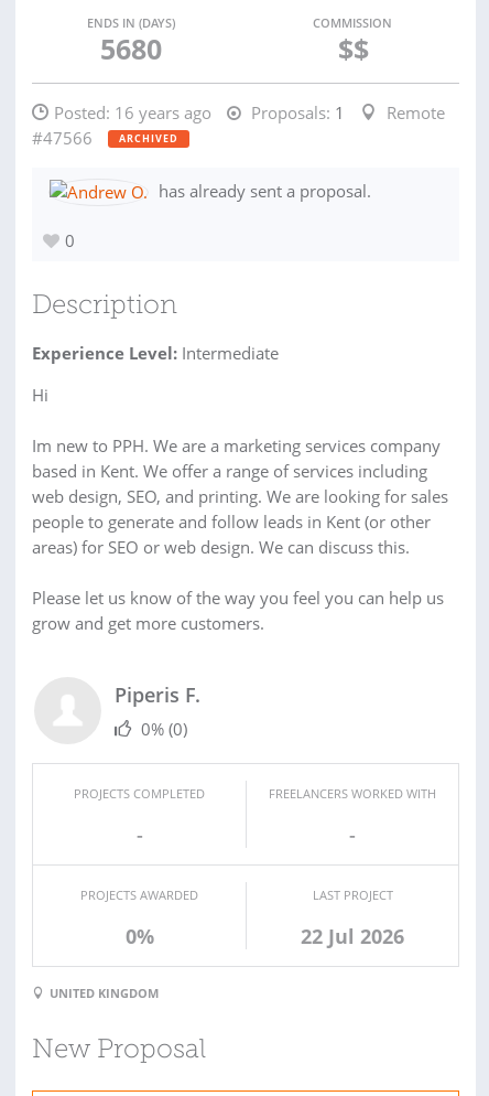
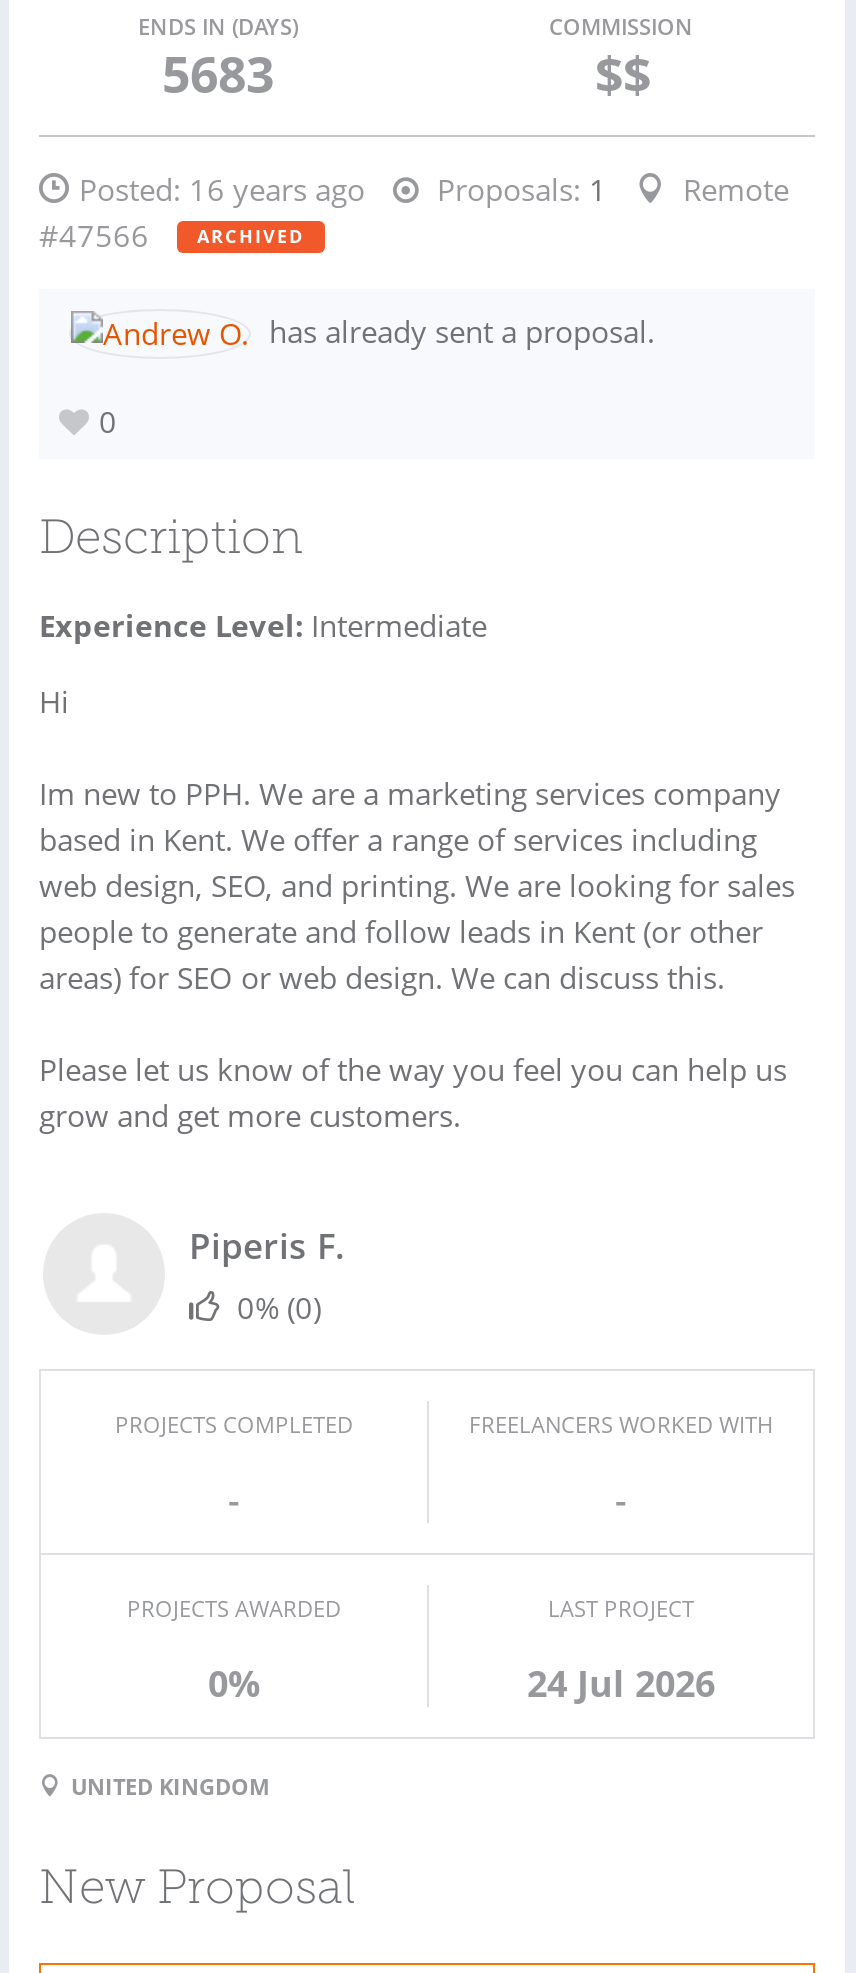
[100,30,161,67] 5680 -> [162,39,274,107] 5683
[301,923,404,950] 22 Jul 2026 -> [527,1660,715,1708] 24 Jul 2026

